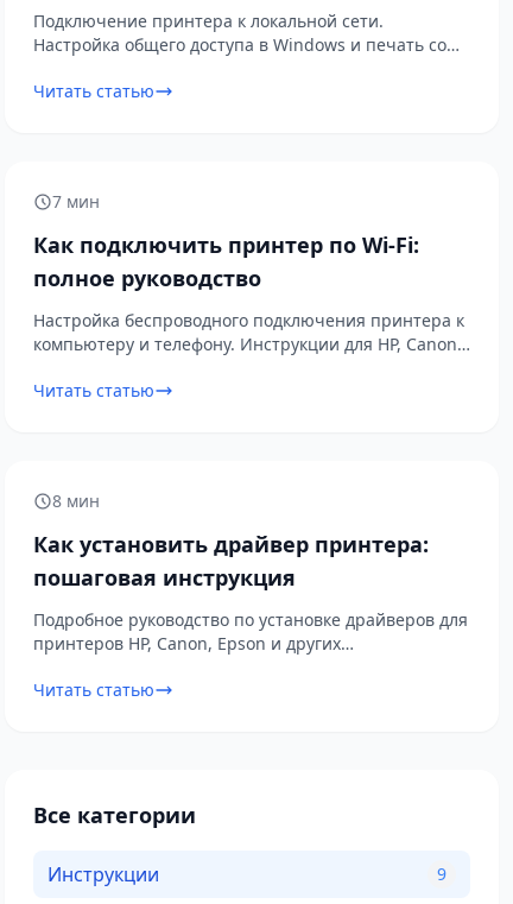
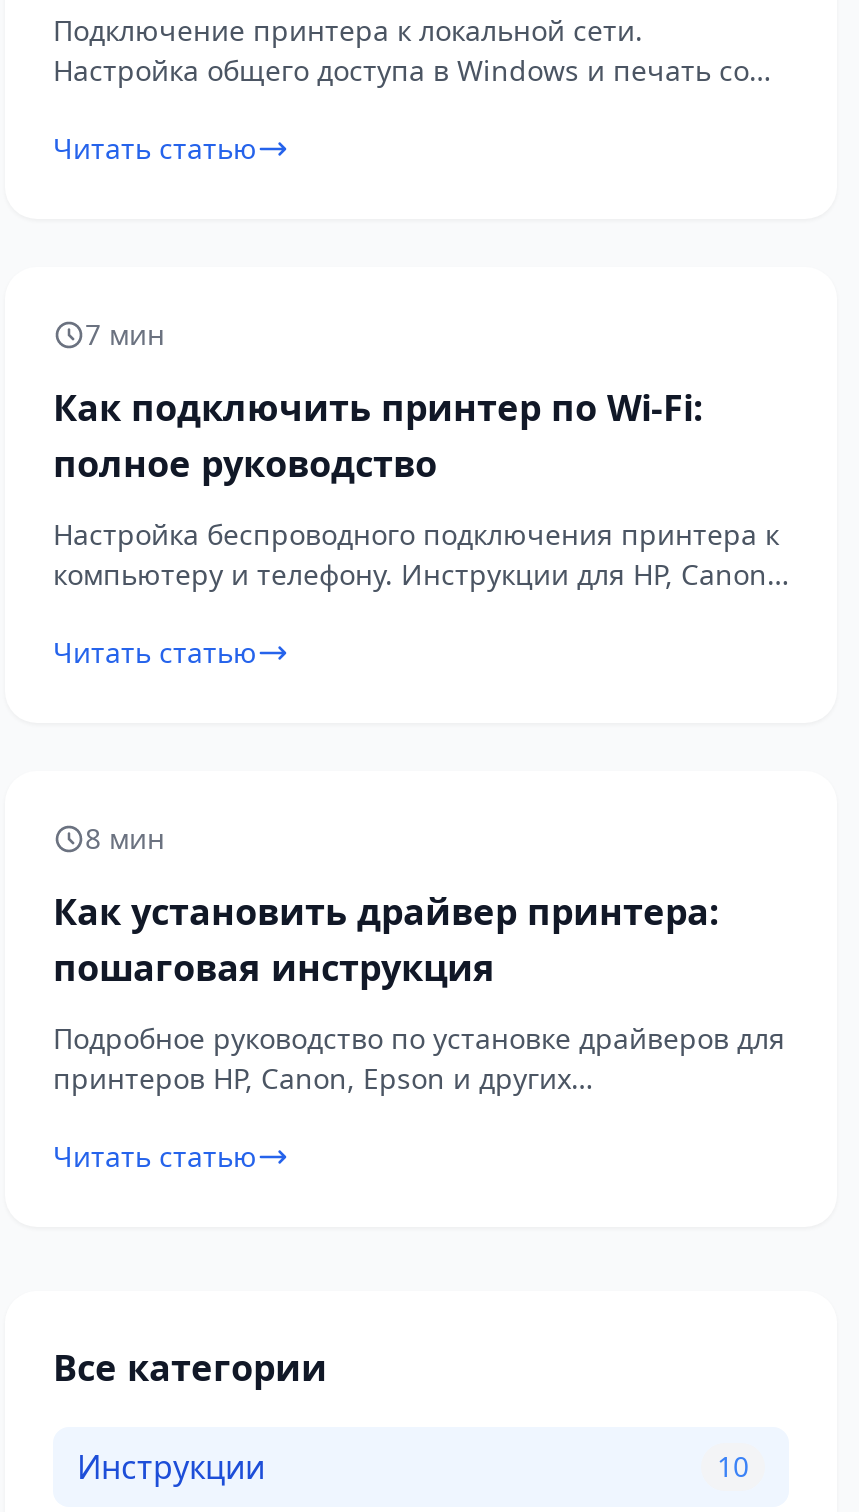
[437,862,446,885] 9 -> [717,1447,749,1485] 10

